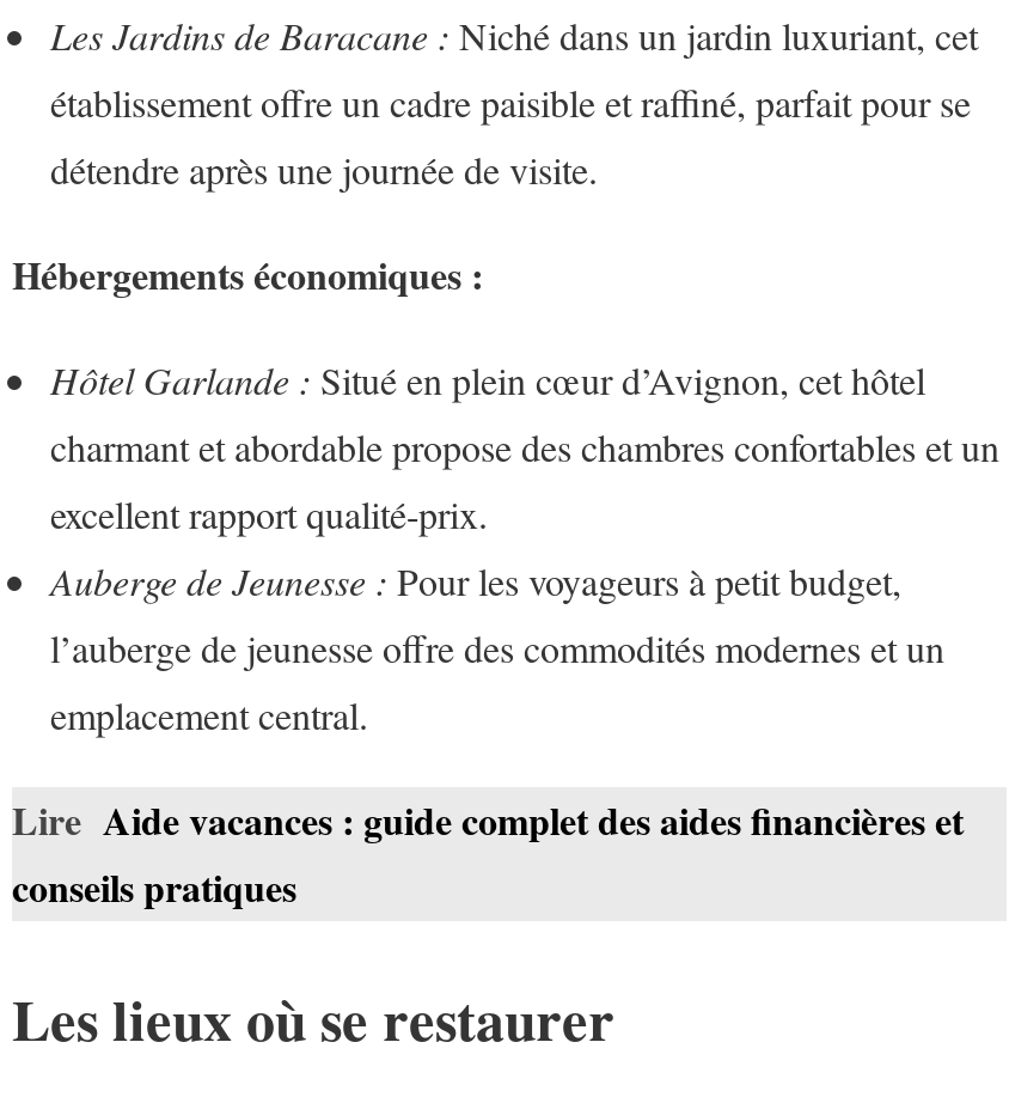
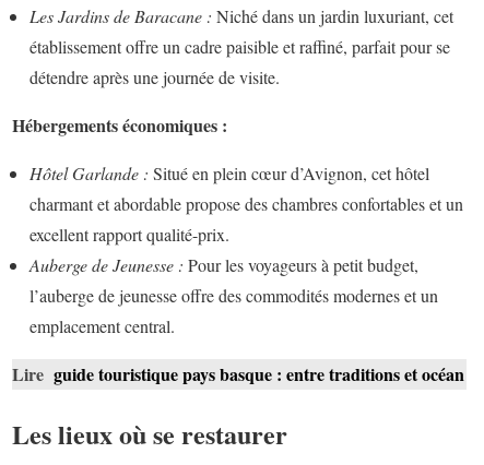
[12,793,964,915] Lire Aide vacances : guide complet des aides financières et | conseils pratiques -> [12,362,464,387] Lire guide touristique pays basque : entre traditions et océan

